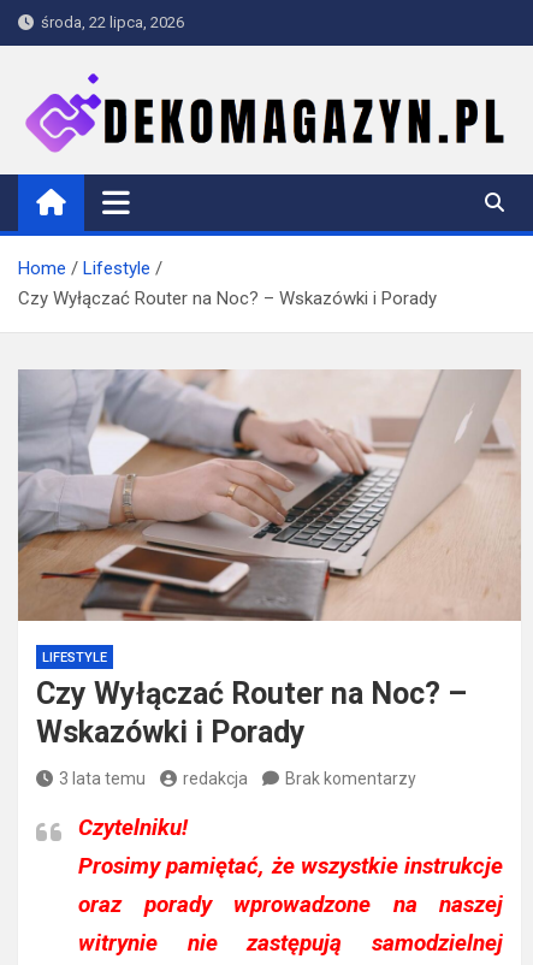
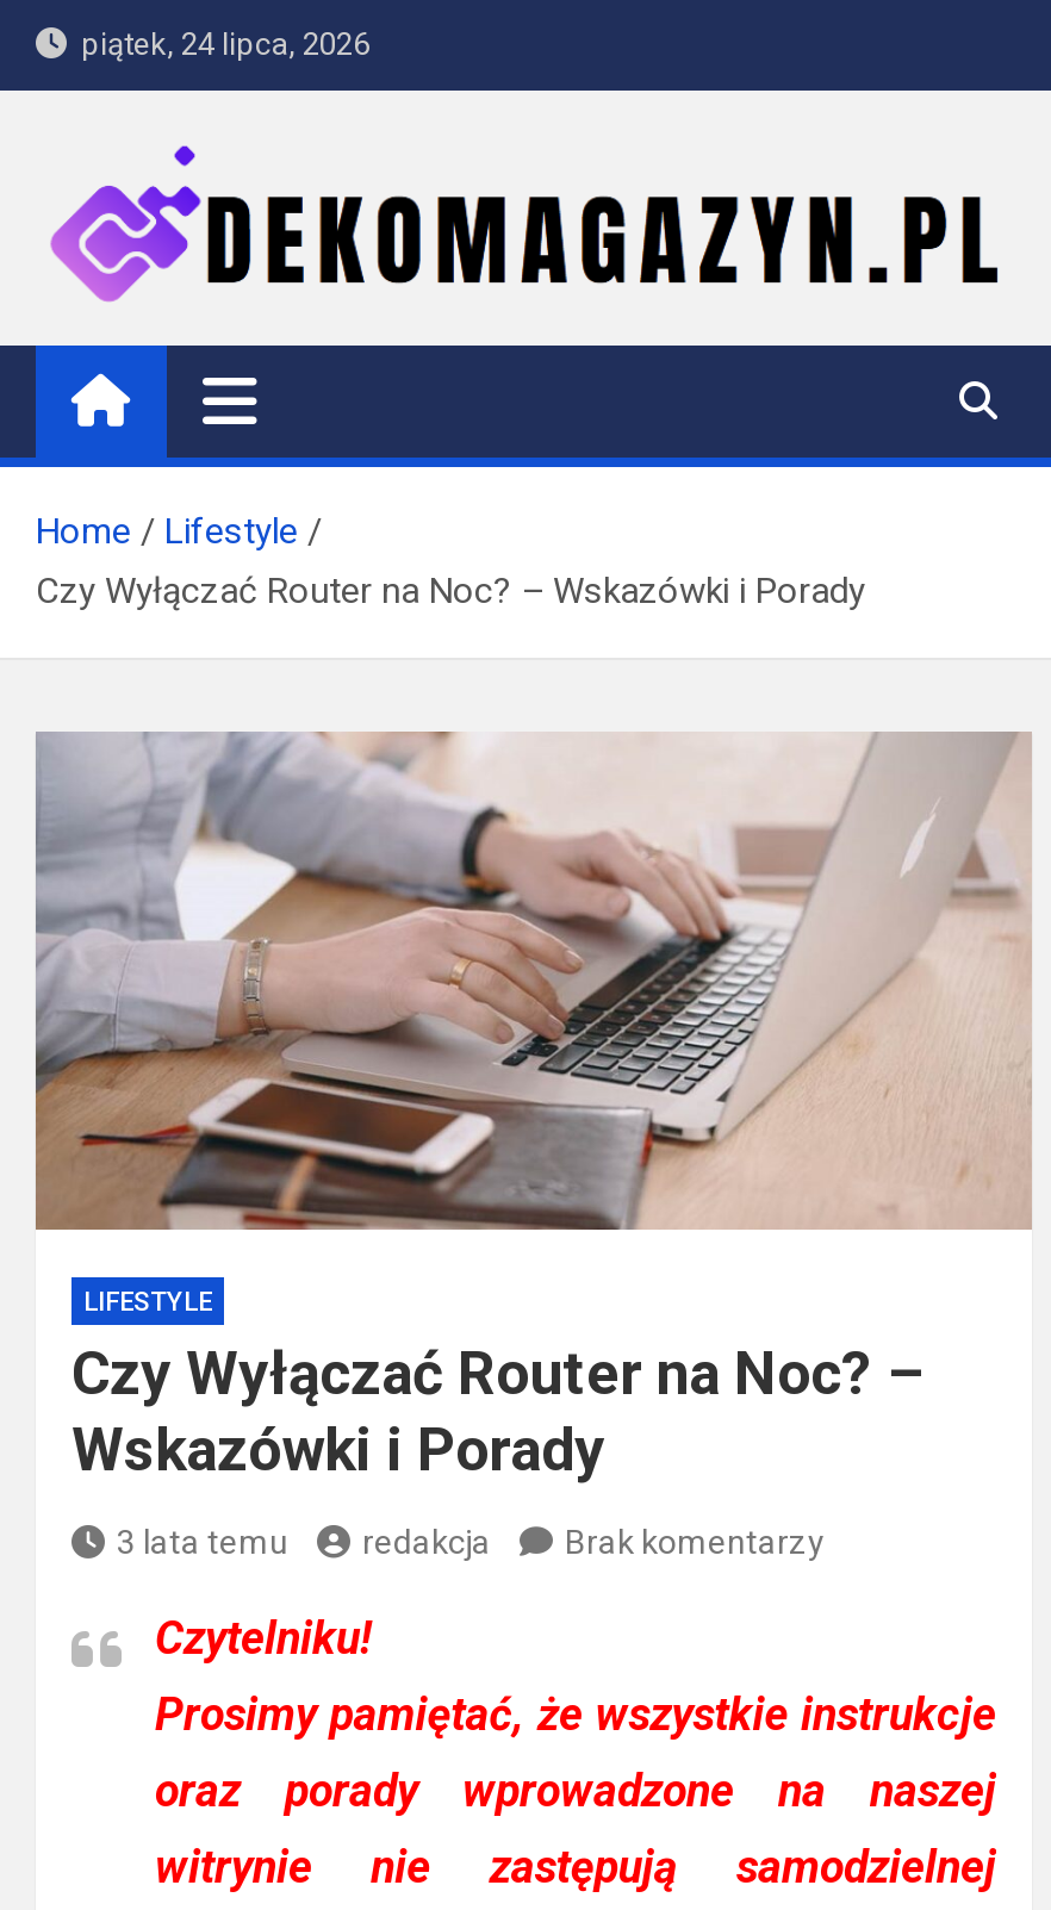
[34,13,184,31] środa, 22 lipca, 2026 -> [67,26,369,62] piątek, 24 lipca, 2026

